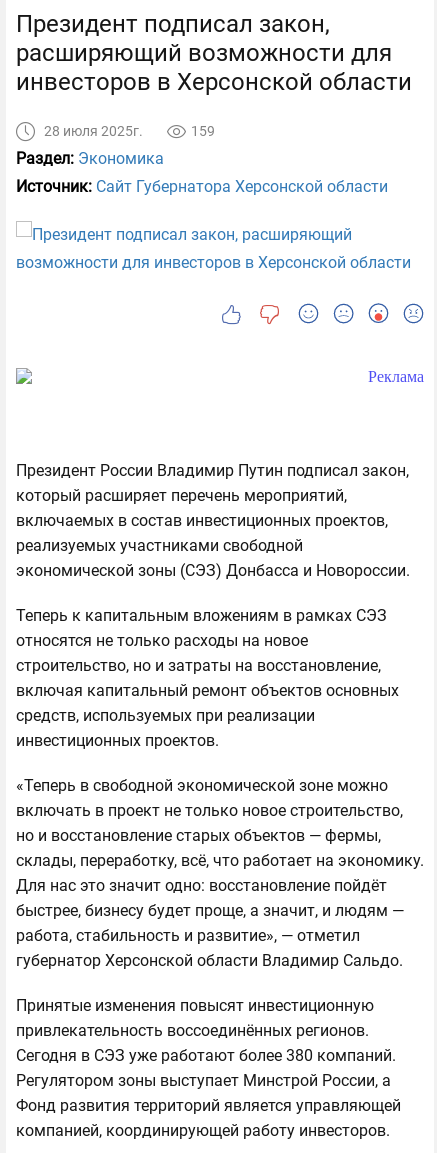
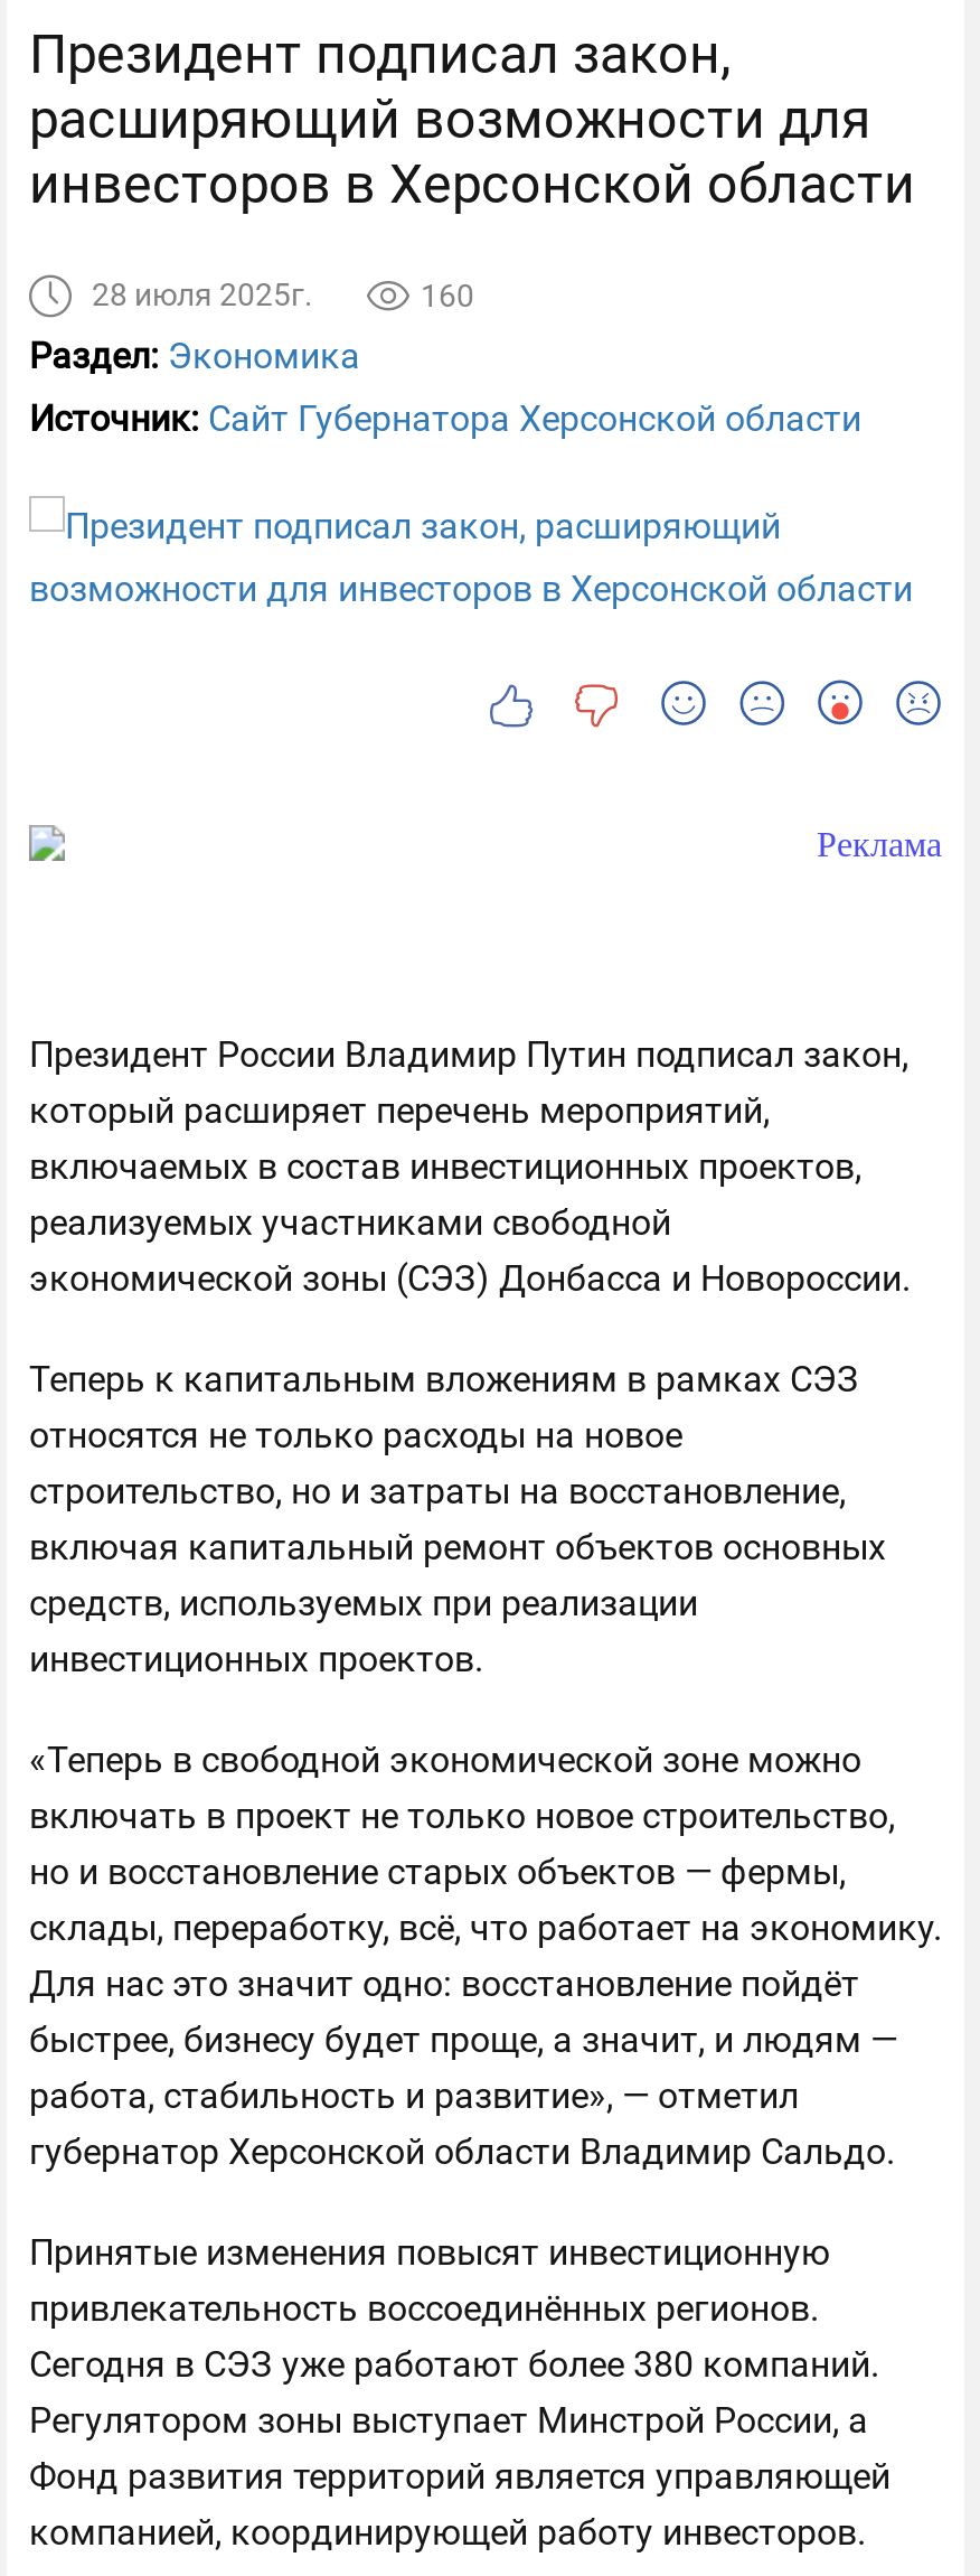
[191,123,215,139] 159 -> [421,277,474,313] 160

